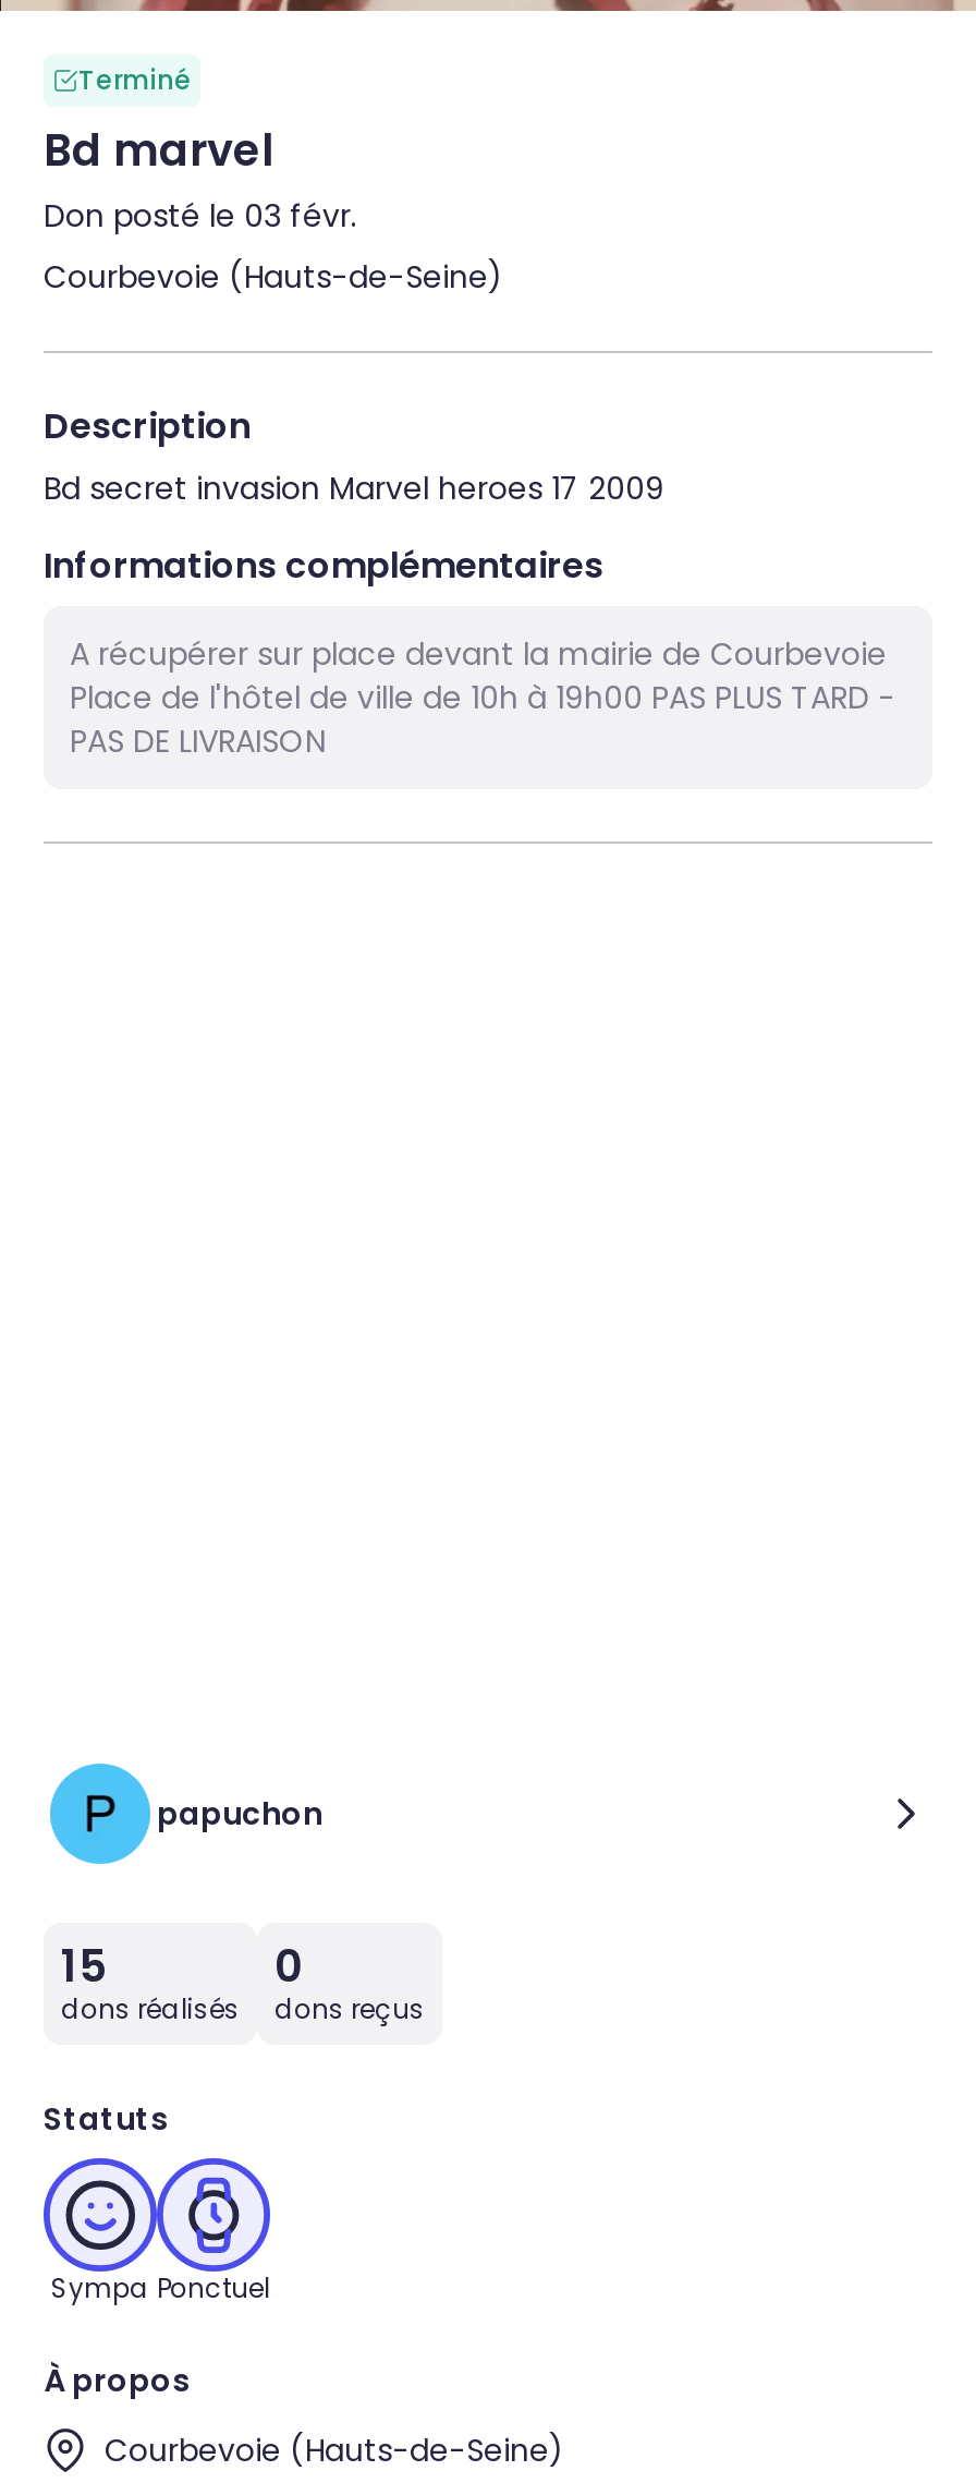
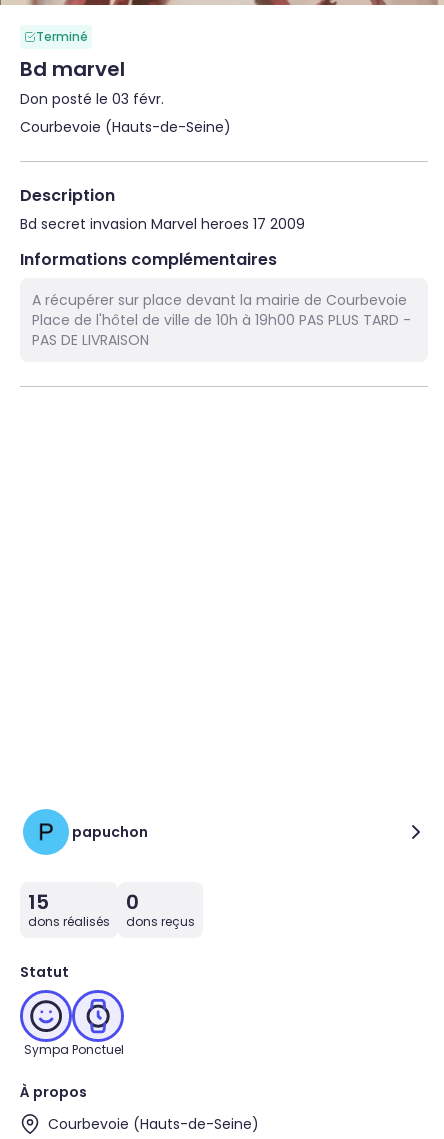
[44,2097,168,2141] Statuts -> [20,962,69,982] Statut

